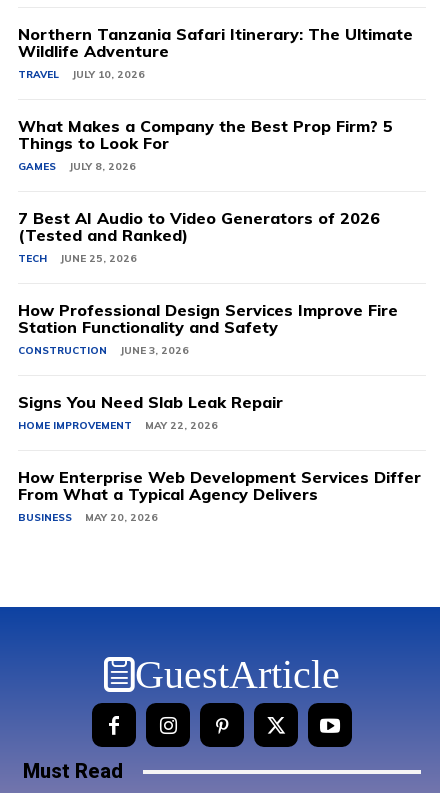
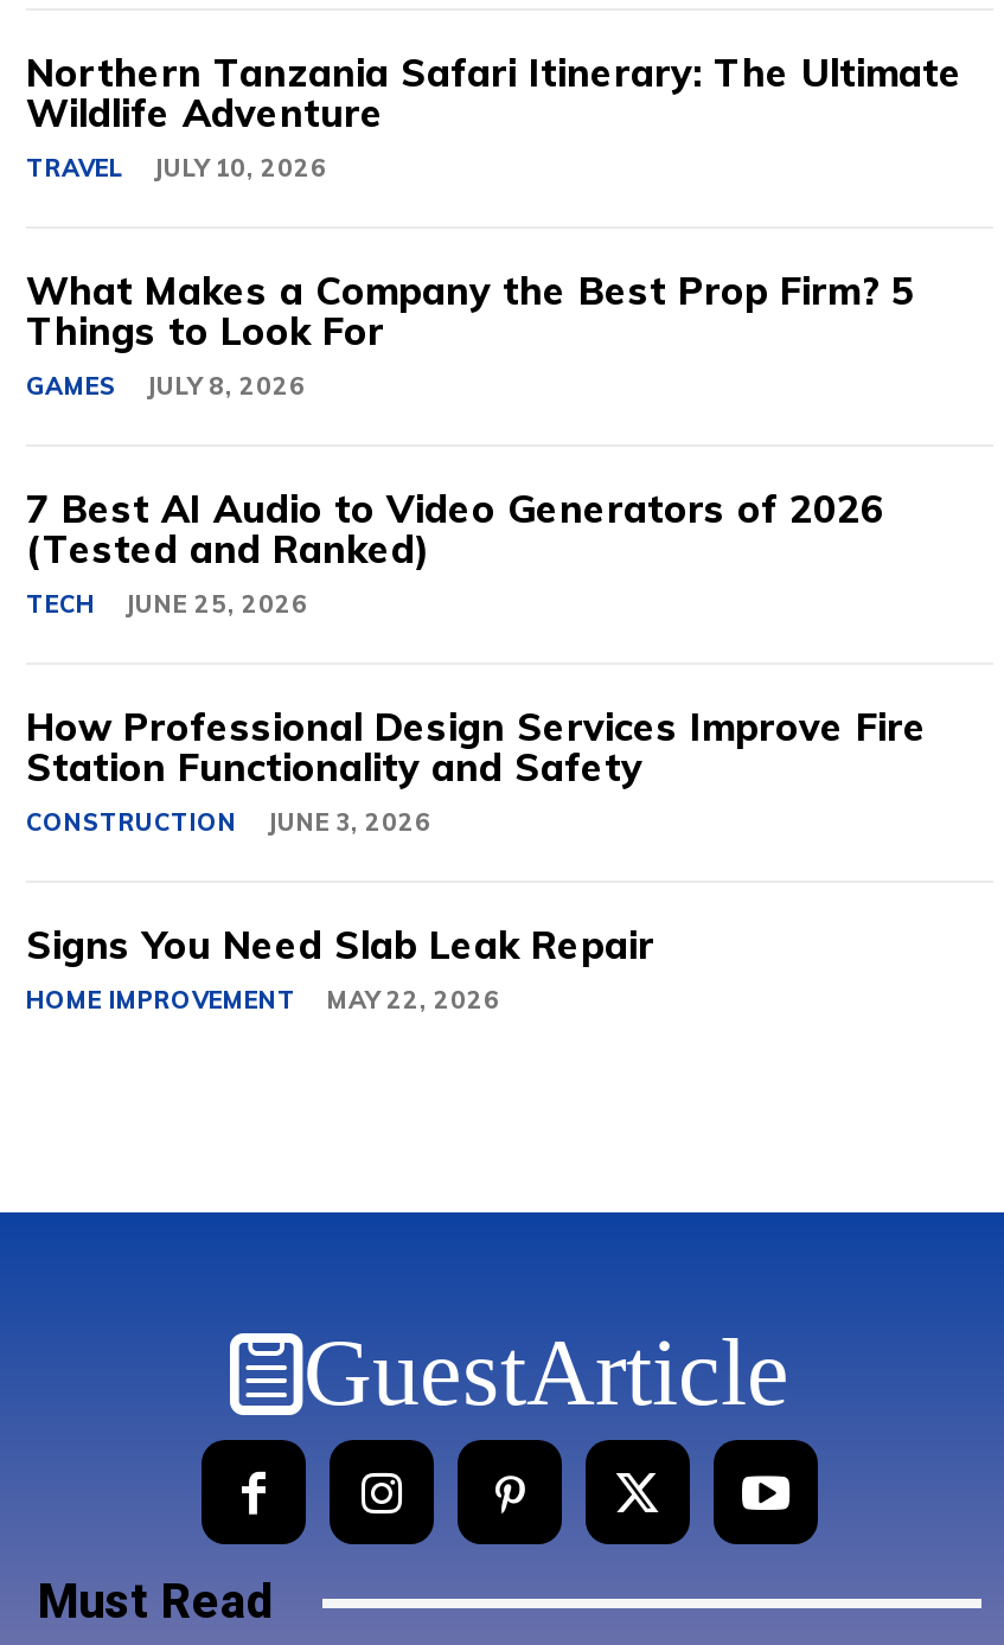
[18,467,421,524] How Enterprise Web Development Services Differ | From What a Typical Agency Delivers | BUSINESS | MAY 20, 2026 -> none

